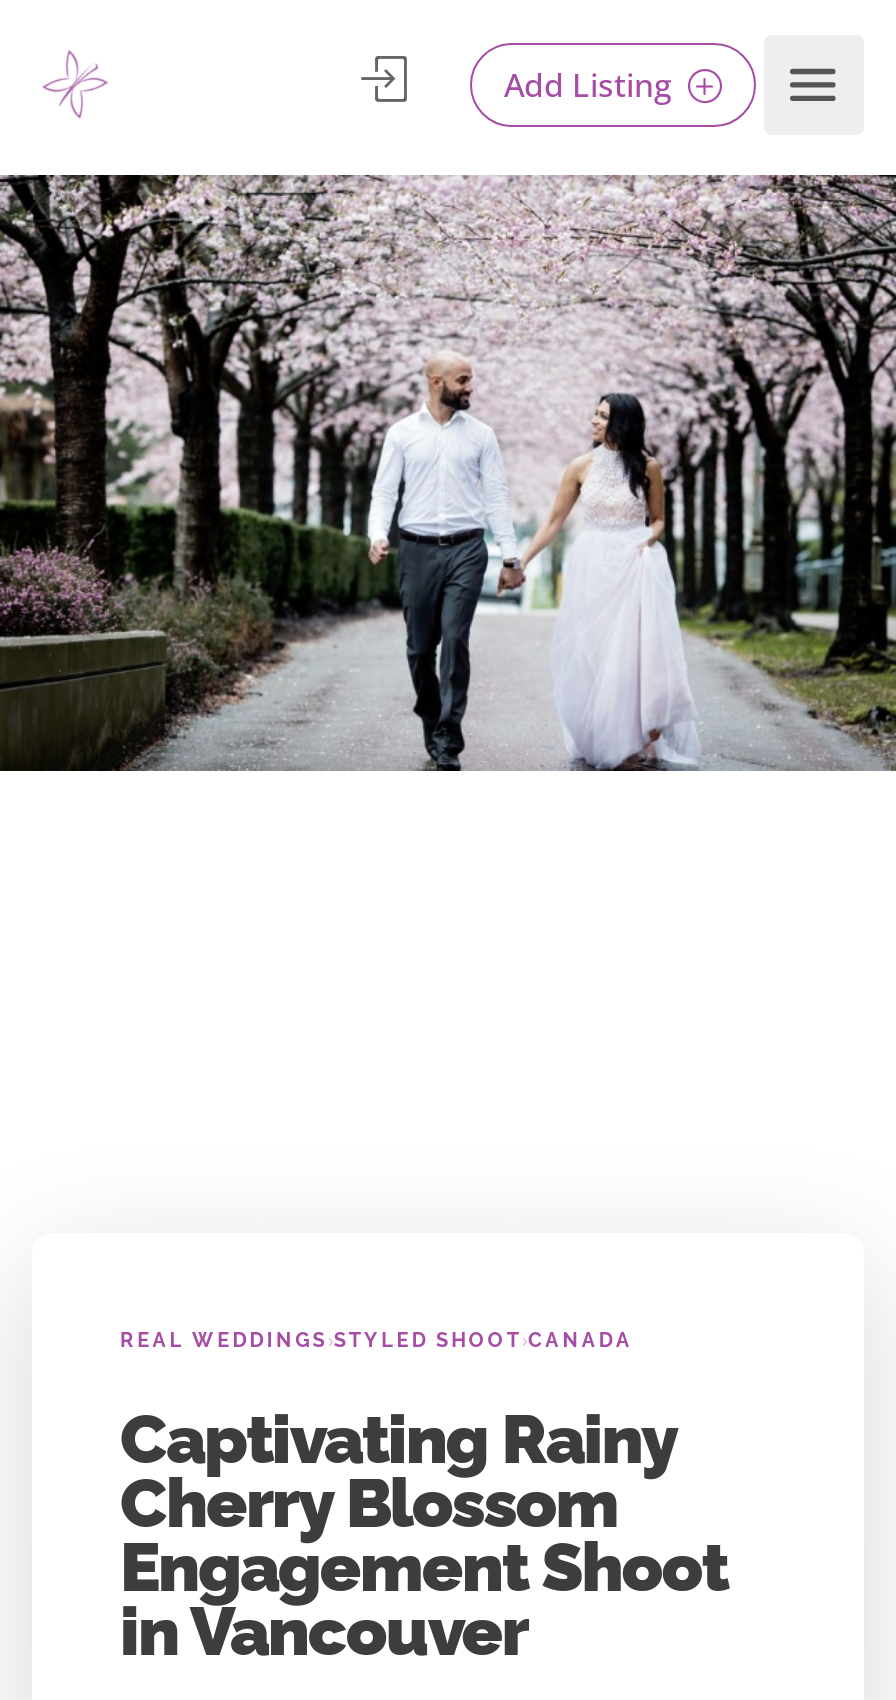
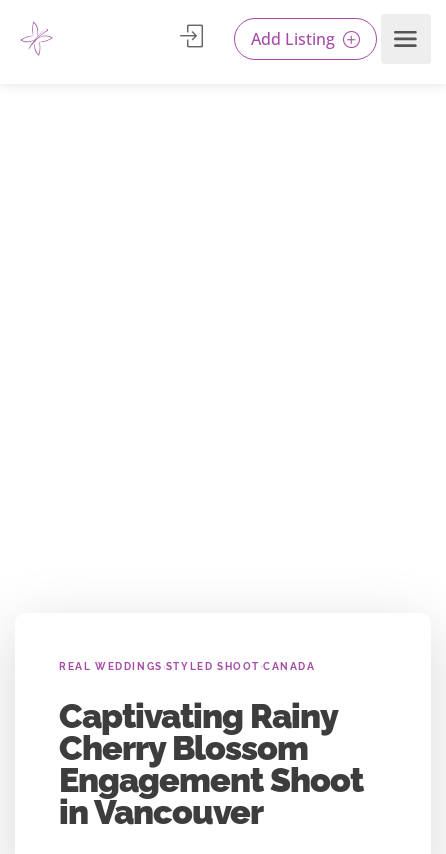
[6,173,890,773] [image] -> none

